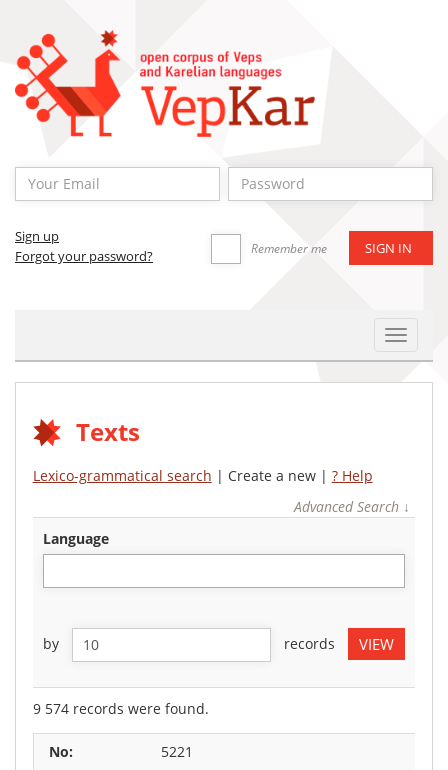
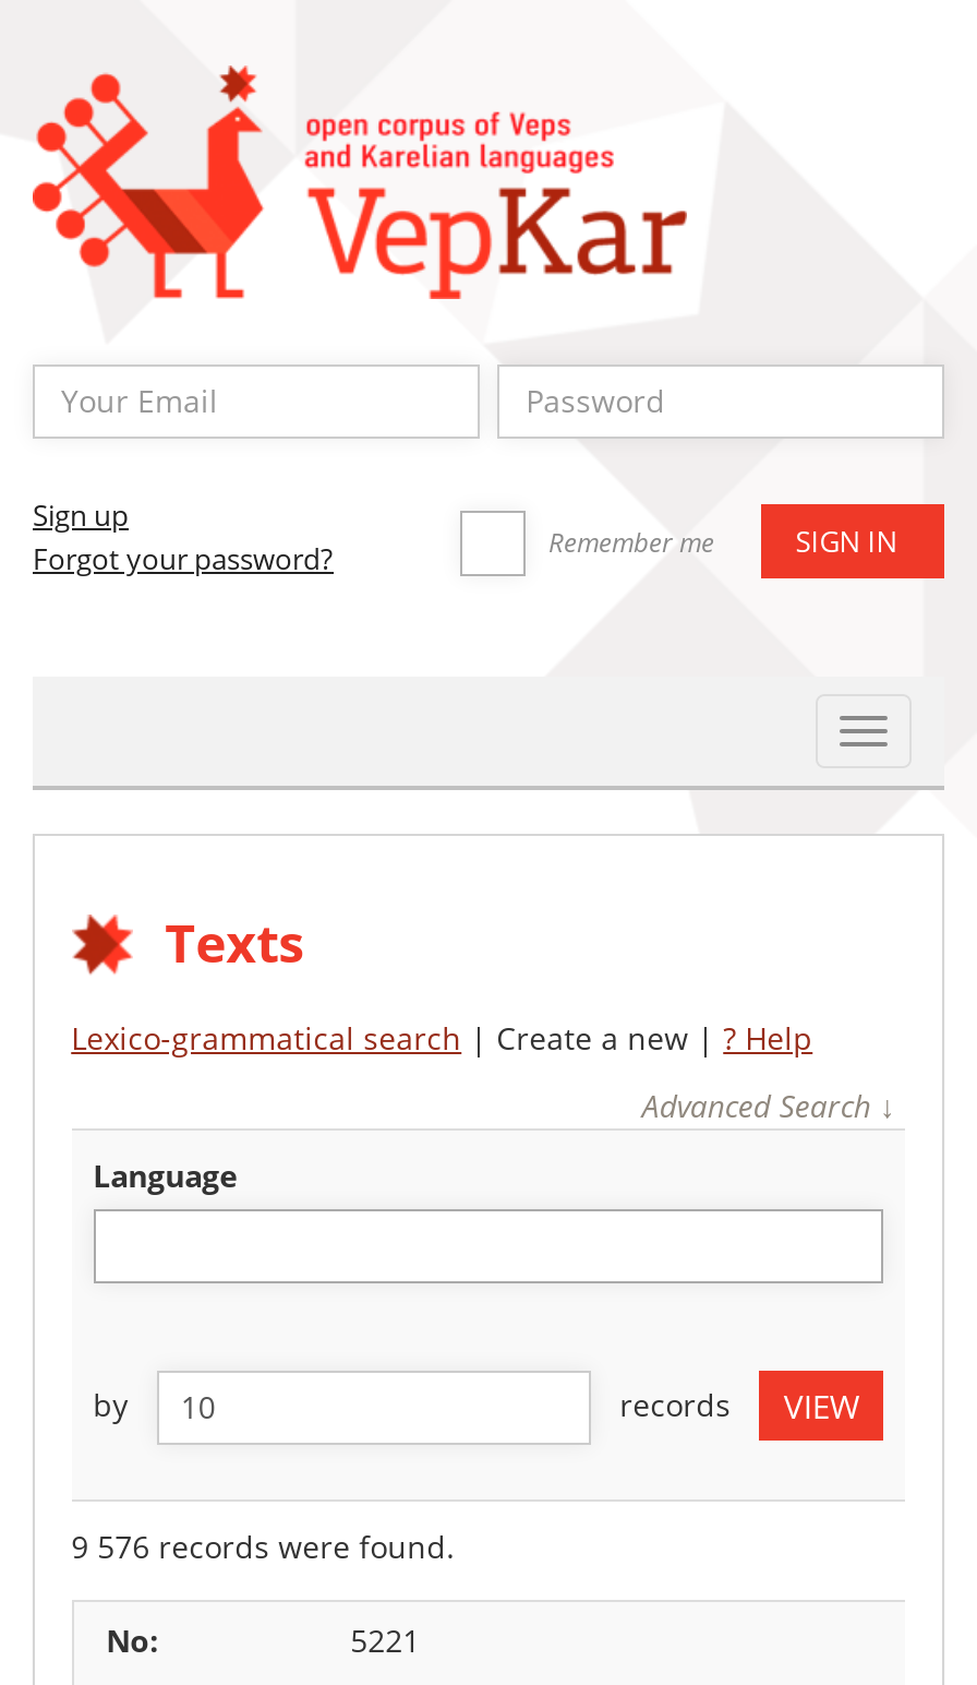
[33,699,209,718] 9 574 records were found. -> [71,1525,455,1567] 9 576 records were found.

